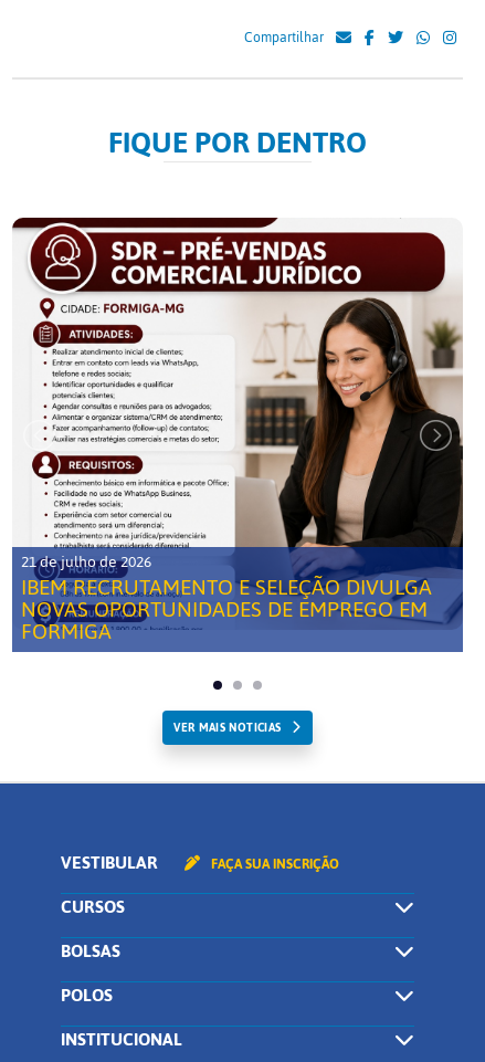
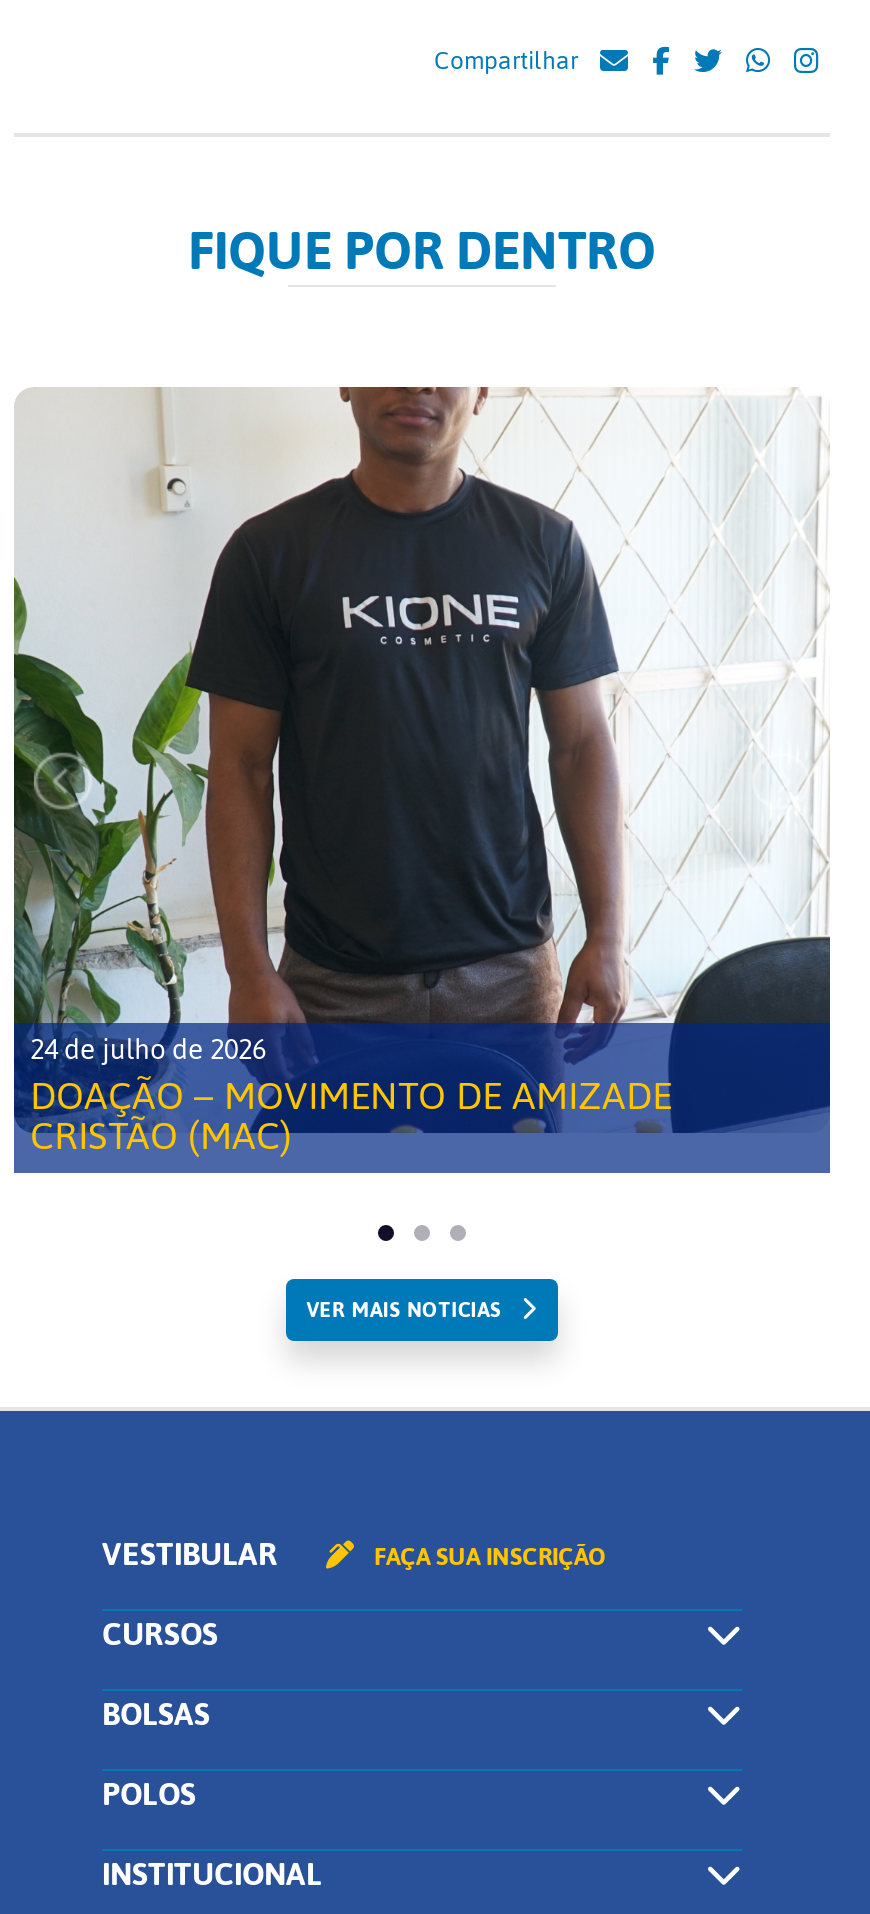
[12,217,464,652] [image] | 21 de julho de 2026 | IBEM RECRUTAMENTO E SELEÇÃO DIVULGA | NOVAS OPORTUNIDADES DE EMPREGO EM | FORMIGA -> [12,385,830,1173] [image] | 24 de julho de 2026 | DOAÇÃO – MOVIMENTO DE AMIZADE | CRISTÃO (MAC)

